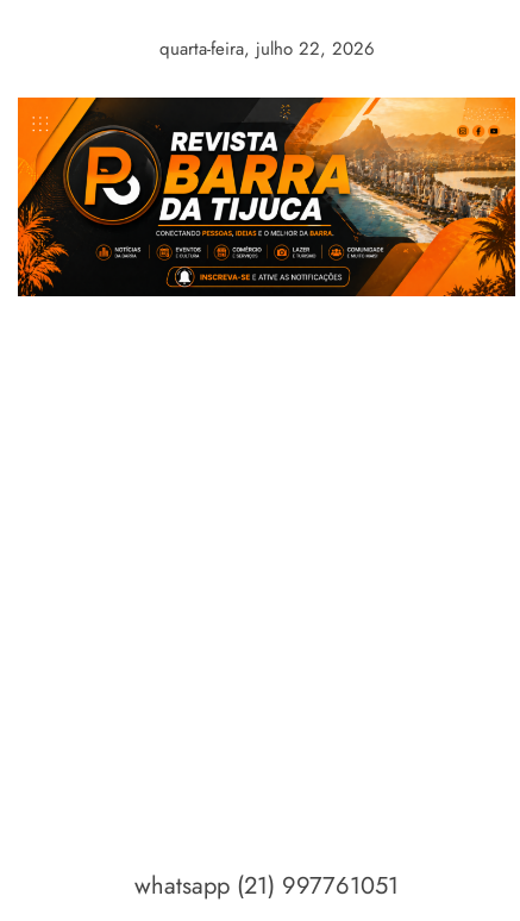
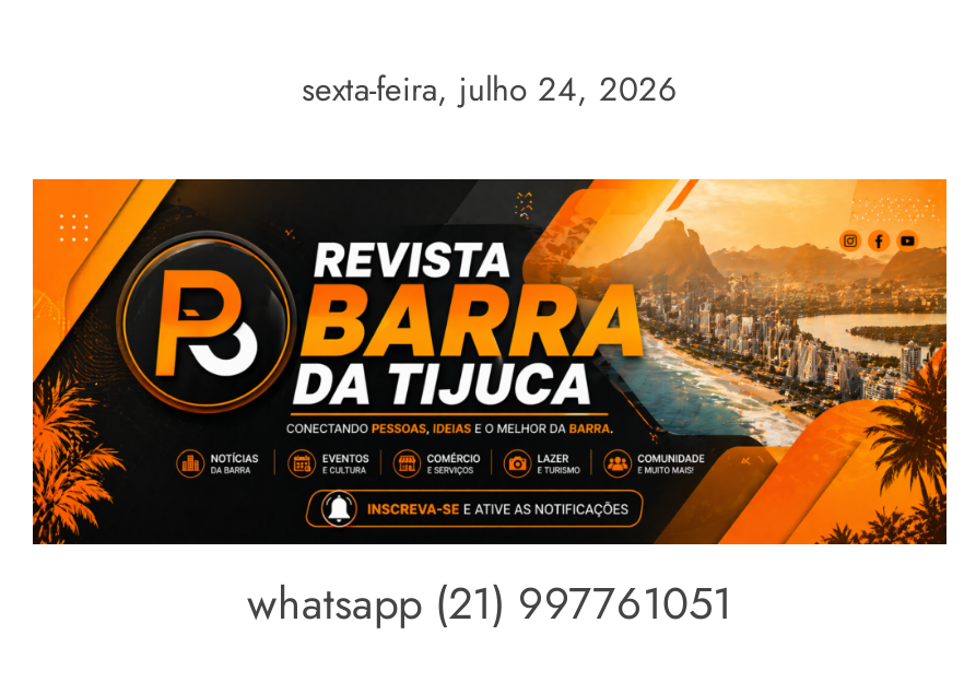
[159,36,374,62] quarta-feira, julho 22, 2026 -> [302,66,678,114] sexta-feira, julho 24, 2026

